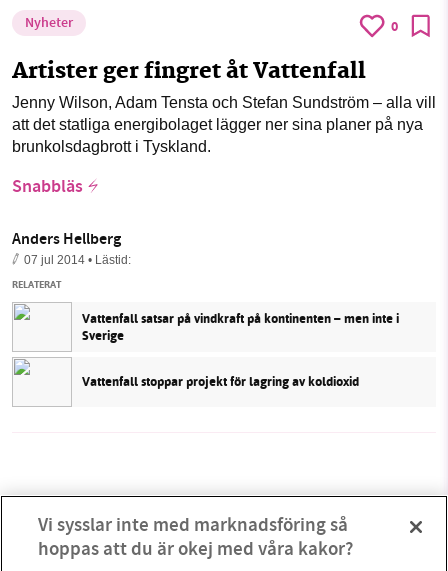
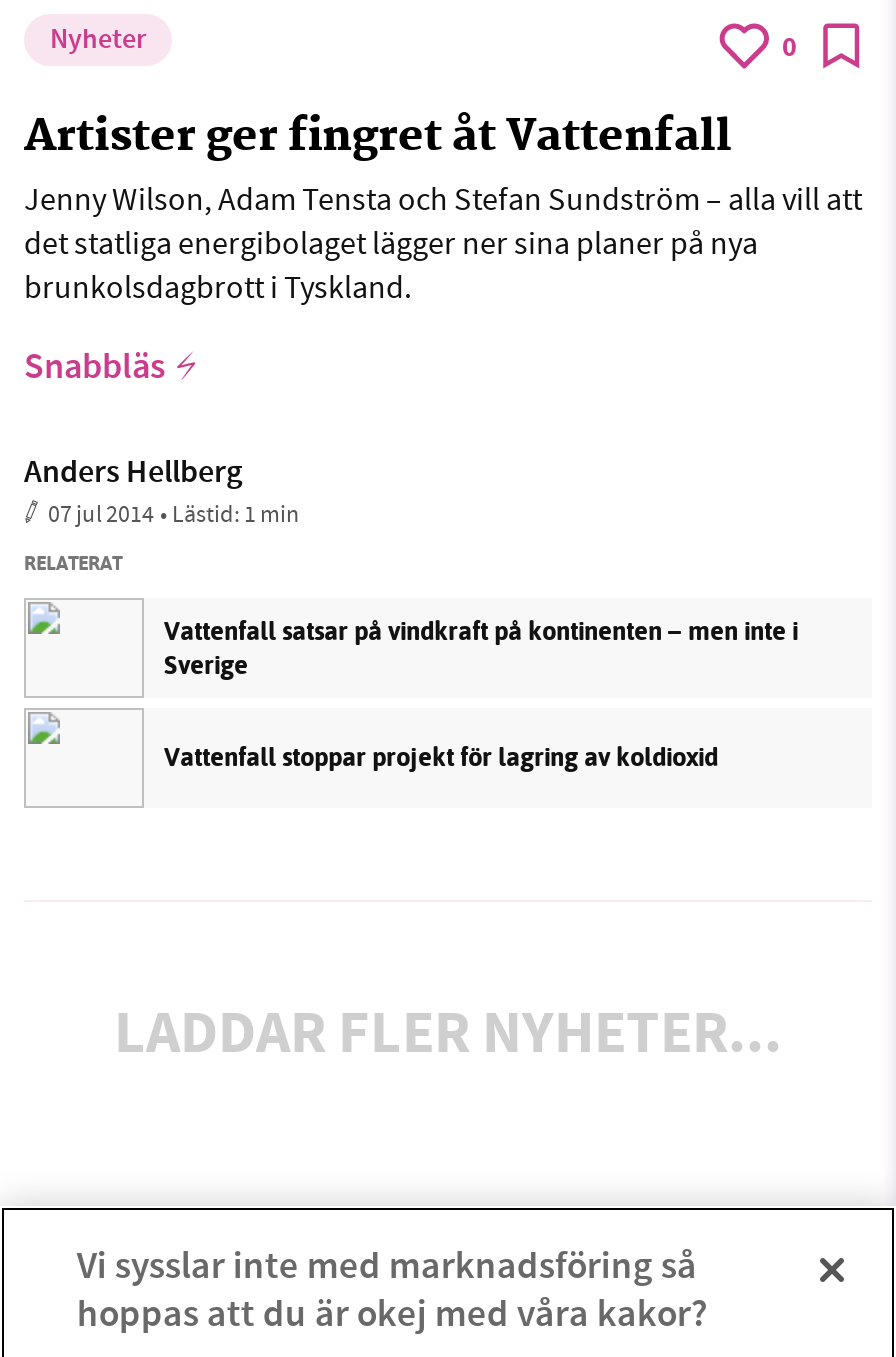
[24,253,131,267] 07 jul 2014 • Lästid: -> [48,498,300,530] 07 jul 2014 • Lästid: 1 min
none -> [114,992,782,1086] LADDAR FLER NYHETER...

